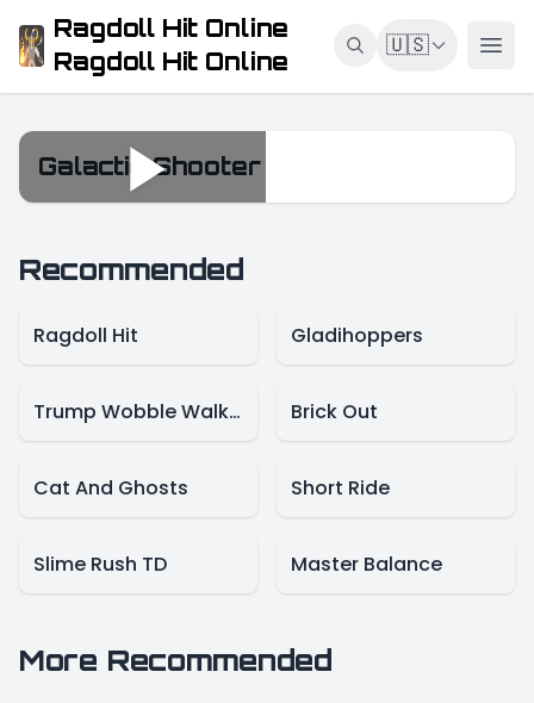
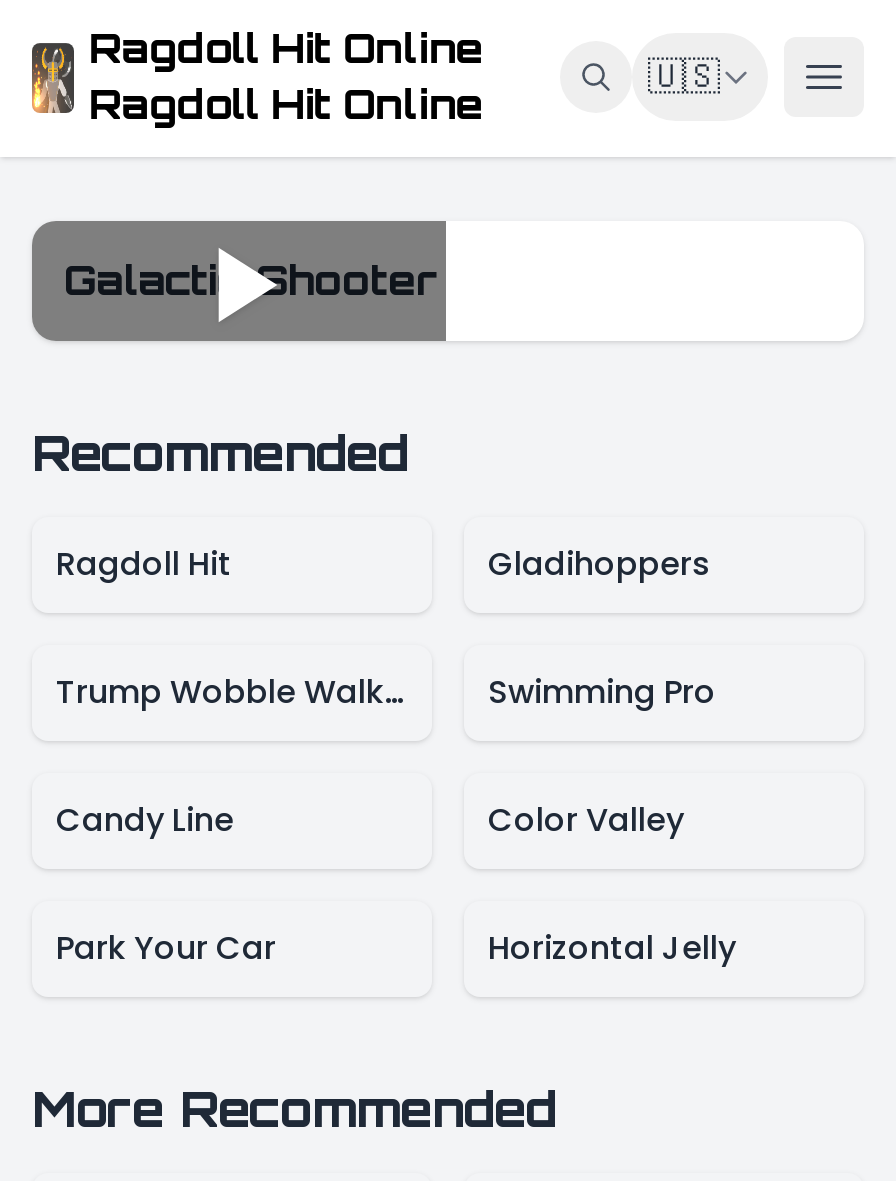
[291,398,378,425] Brick Out -> [488,669,716,715] Swimming Pro
[33,474,390,502] Cat And Ghosts | Short Ride -> [56,797,684,843] Candy Line | Color Valley
[33,550,442,578] Slime Rush TD | Master Balance -> [56,925,736,971] Park Your Car | Horizontal Jelly

